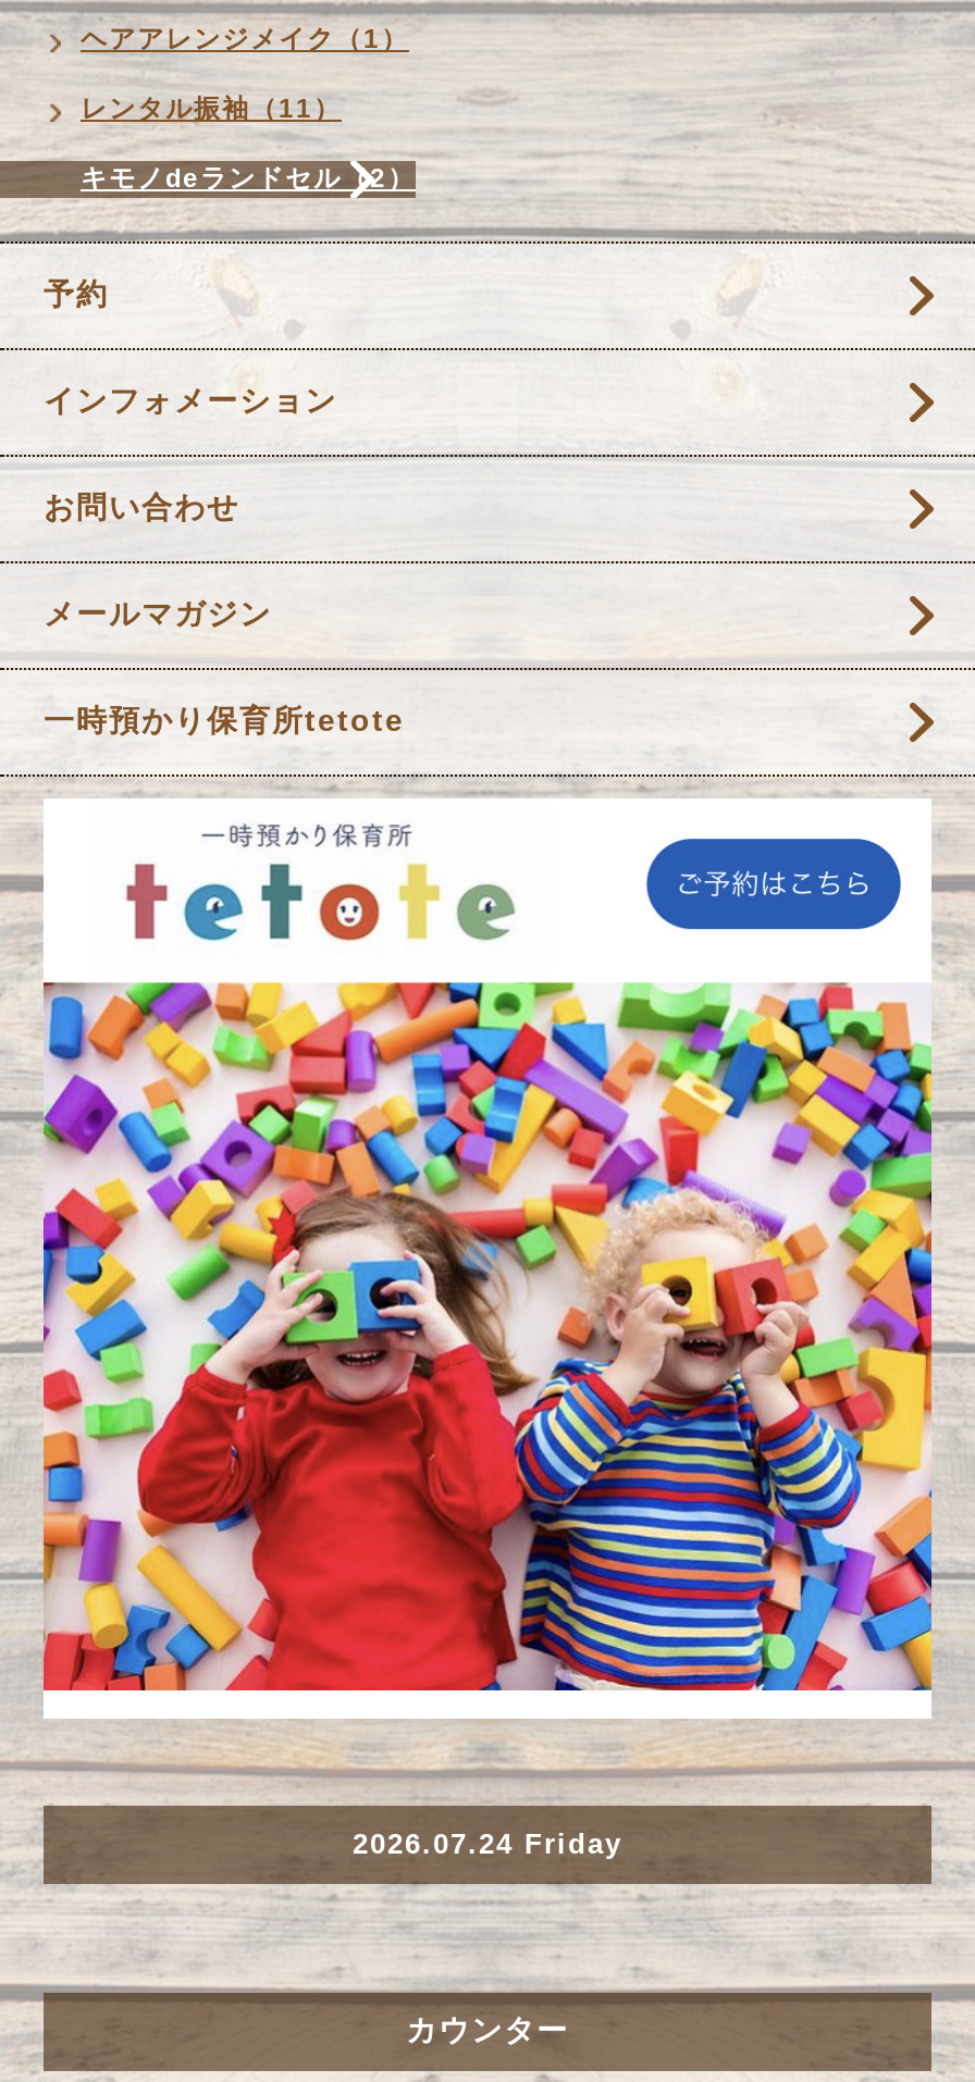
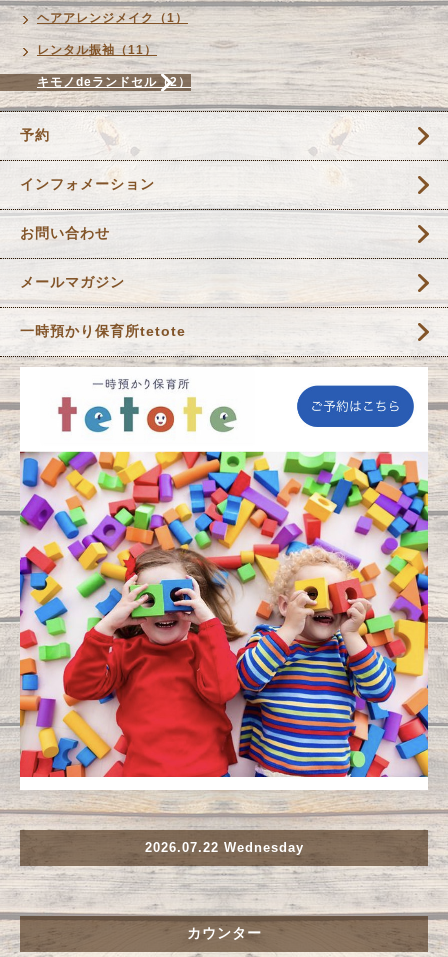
[353,1828,622,1861] 2026.07.24 Friday -> [144,840,303,855] 2026.07.22 Wednesday

